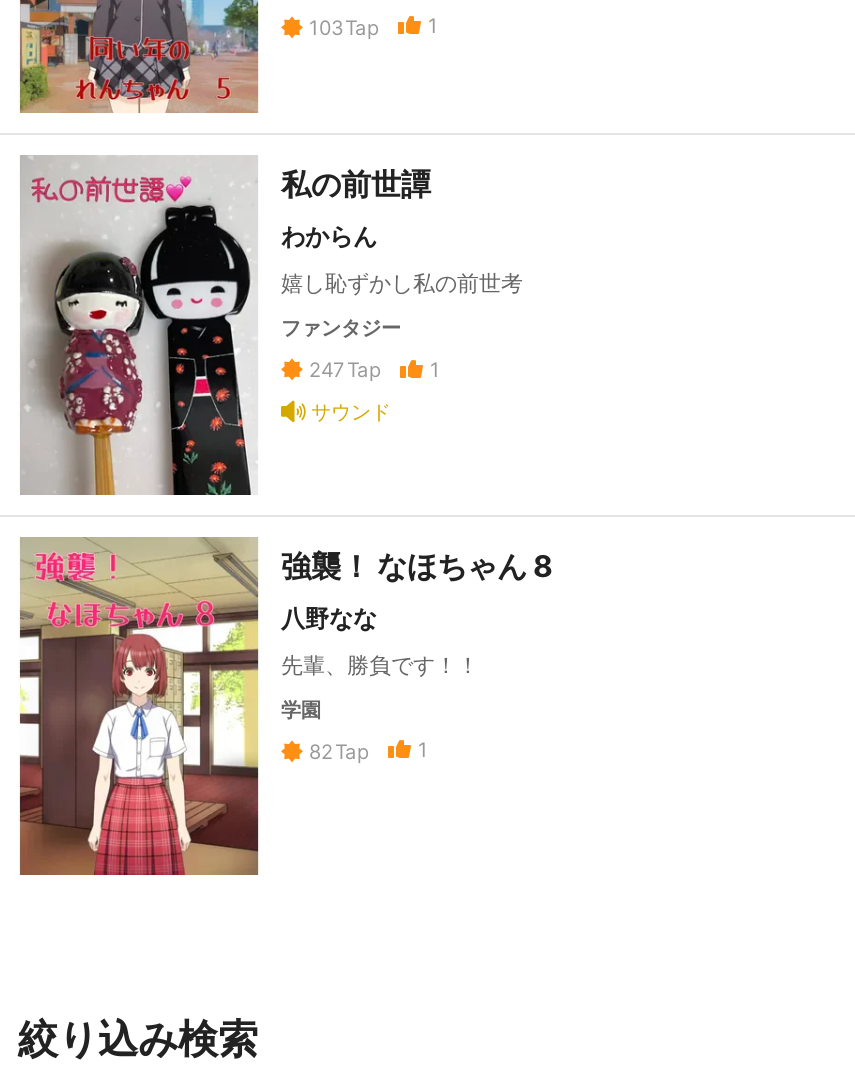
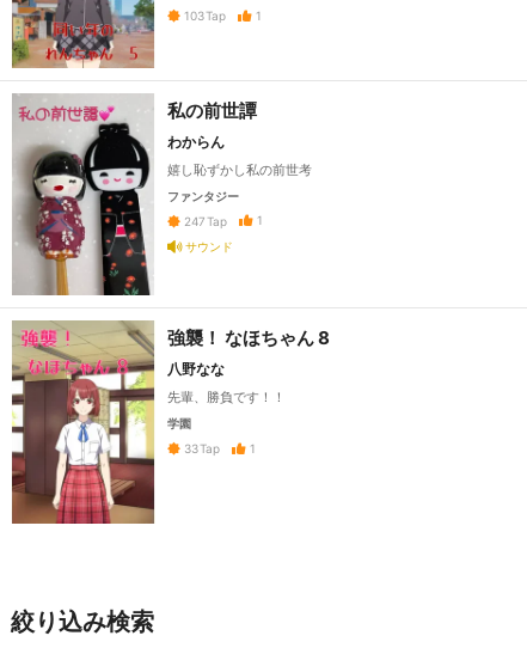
[309,739,369,763] 82Tap -> [185,442,220,456] 33Tap

